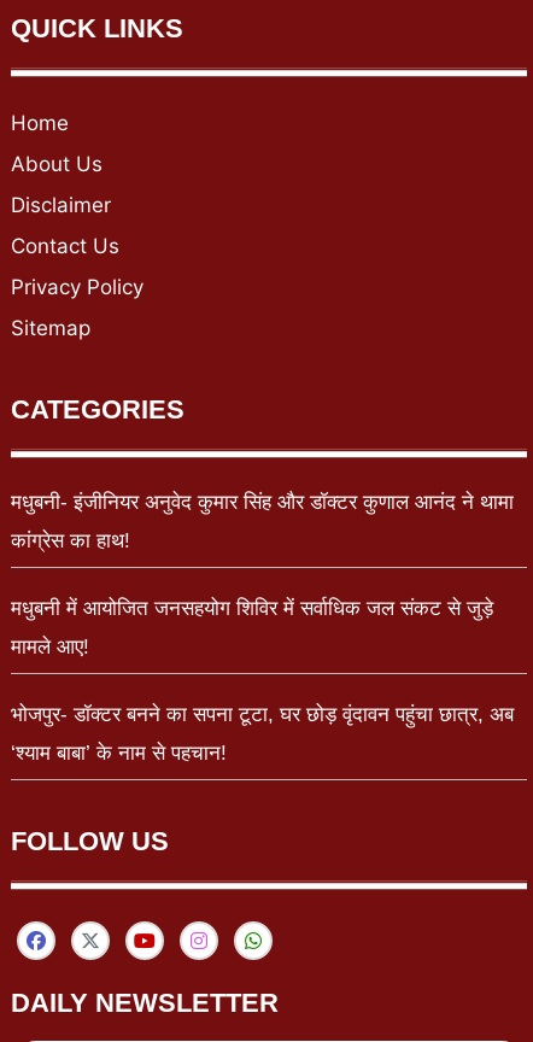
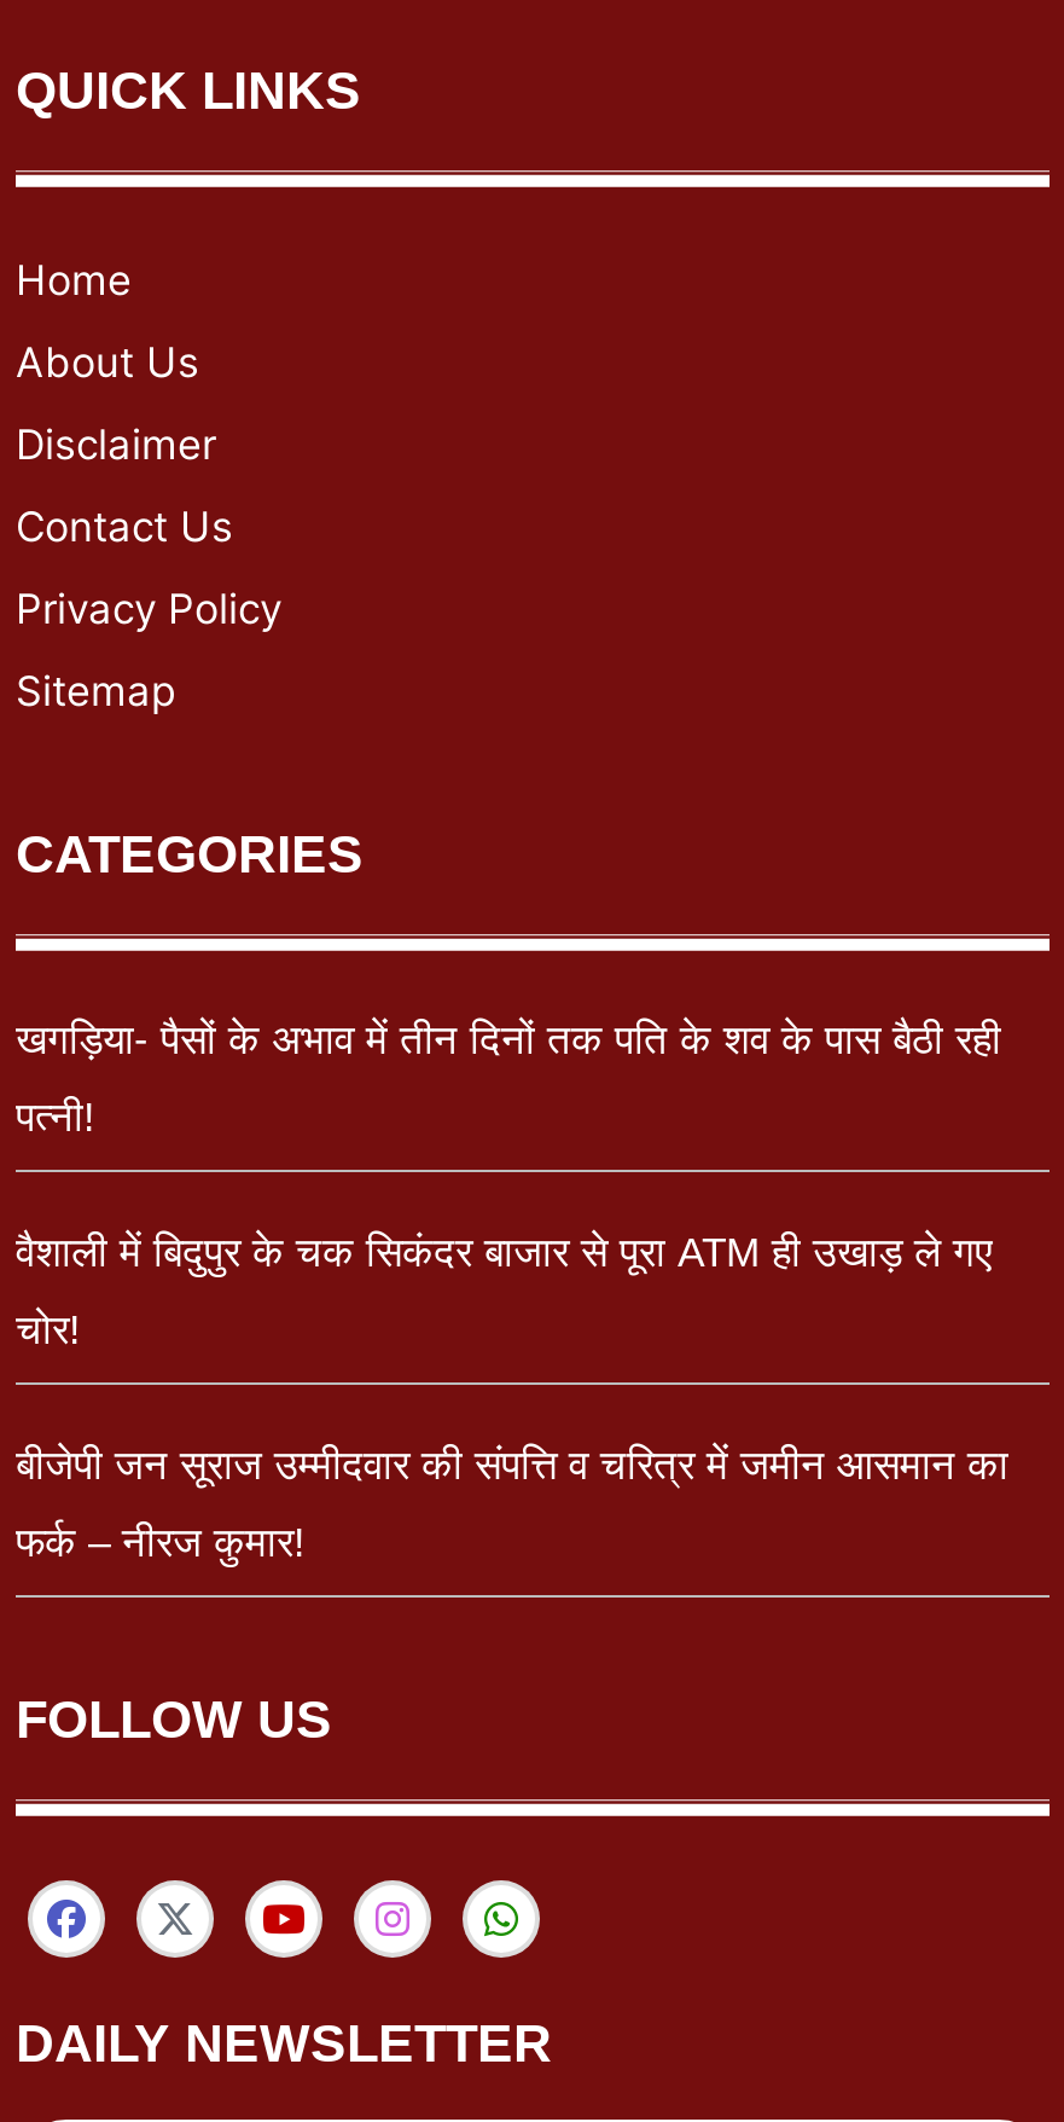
[11,490,514,513] मधुबनी- इंजीनियर अनुवेद कुमार सिंह और डॉक्टर कुणाल आनंद ने थामा -> [16,1017,1001,1063] खगड़िया- पैसों के अभाव में तीन दिनों तक पति के शव के पास बैठी रही
[11,529,130,552] कांग्रेस का हाथ! -> [16,1094,95,1140] पत्नी!
[11,597,493,620] मधुबनी में आयोजित जनसहयोग शिविर में सर्वाधिक जल संकट से जुड़े -> [16,1229,992,1275] वैशाली में बिदुपुर के चक सिकंदर बाजार से पूरा ATM ही उखाड़ ले गए
[11,635,89,658] मामले आए! -> [16,1307,81,1353] चोर!
[11,703,514,726] भोजपुर- डॉक्टर बनने का सपना टूटा, घर छोड़ वृंदावन पहुंचा छात्र, अब -> [16,1442,1008,1488] बीजेपी जन सूराज उम्मीदवार की संपत्ति व चरित्र में जमीन आसमान का
[11,741,227,764] ‘श्याम बाबा’ के नाम से पहचान! -> [16,1519,306,1565] फर्क – नीरज कुमार!

